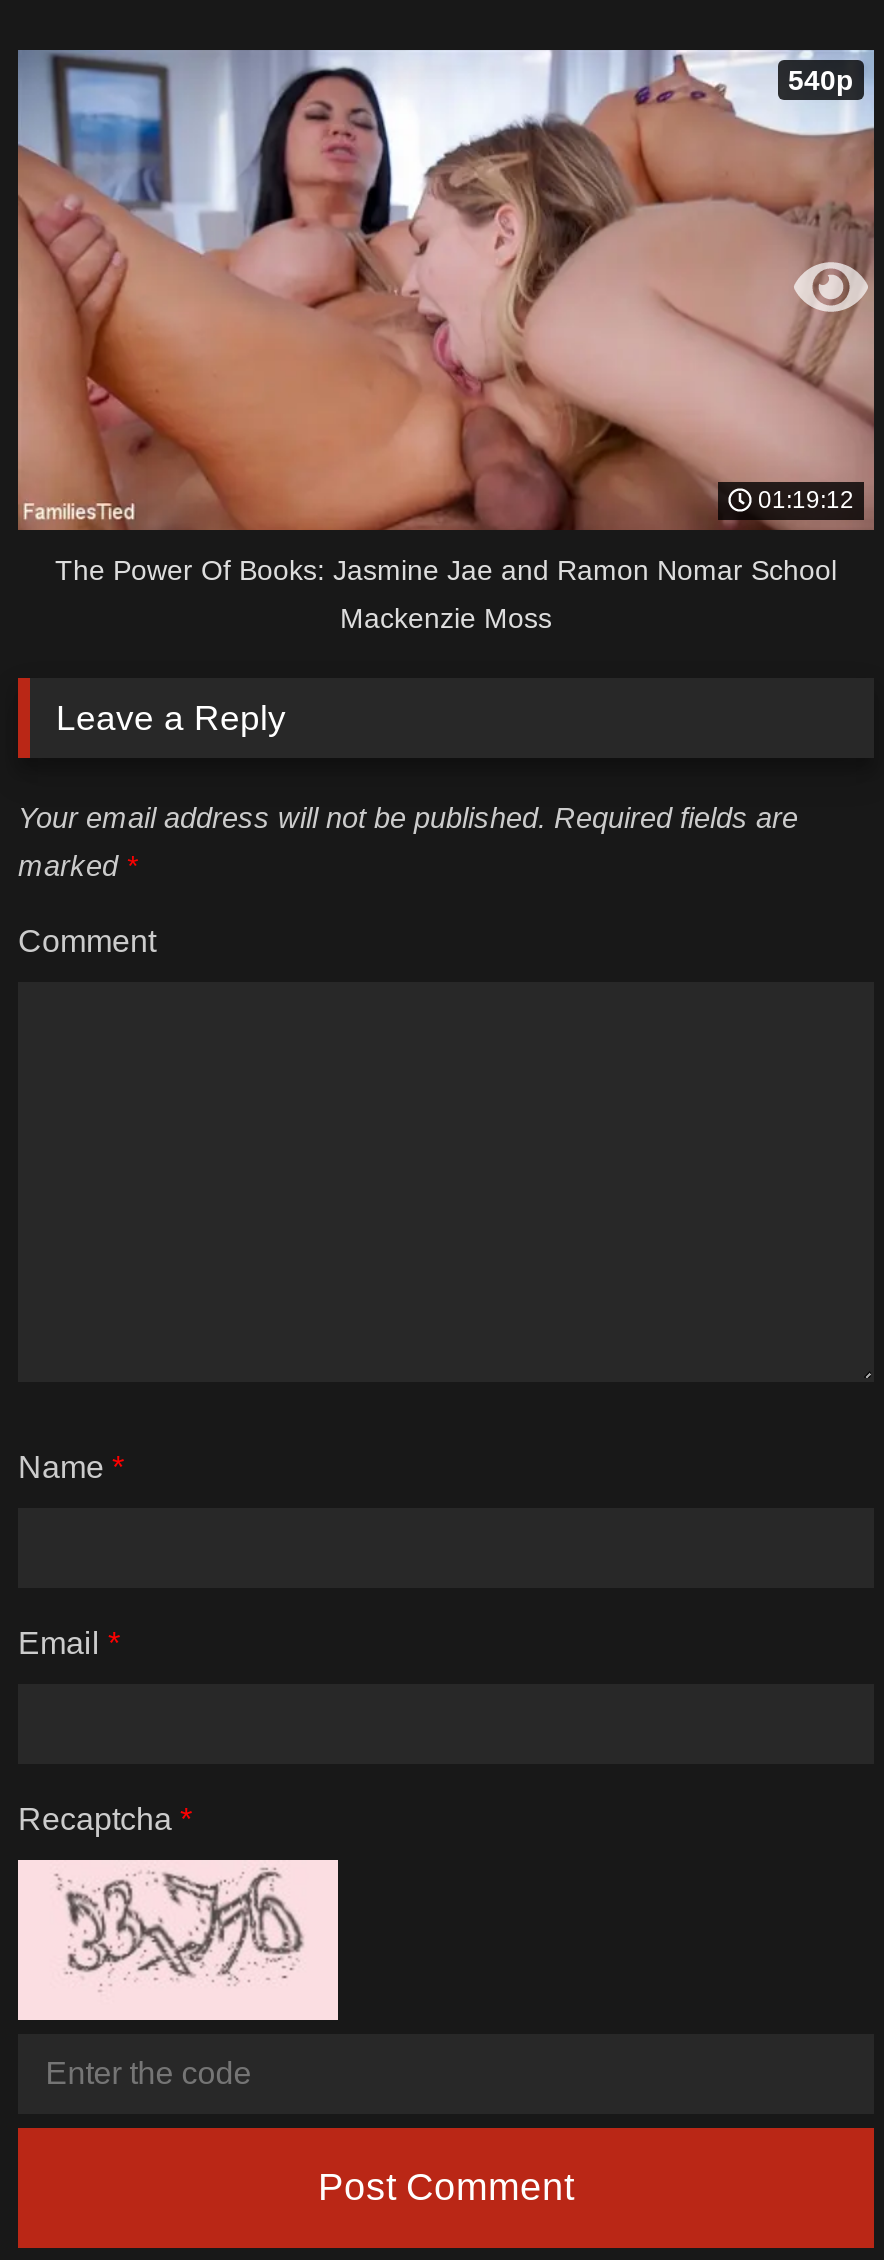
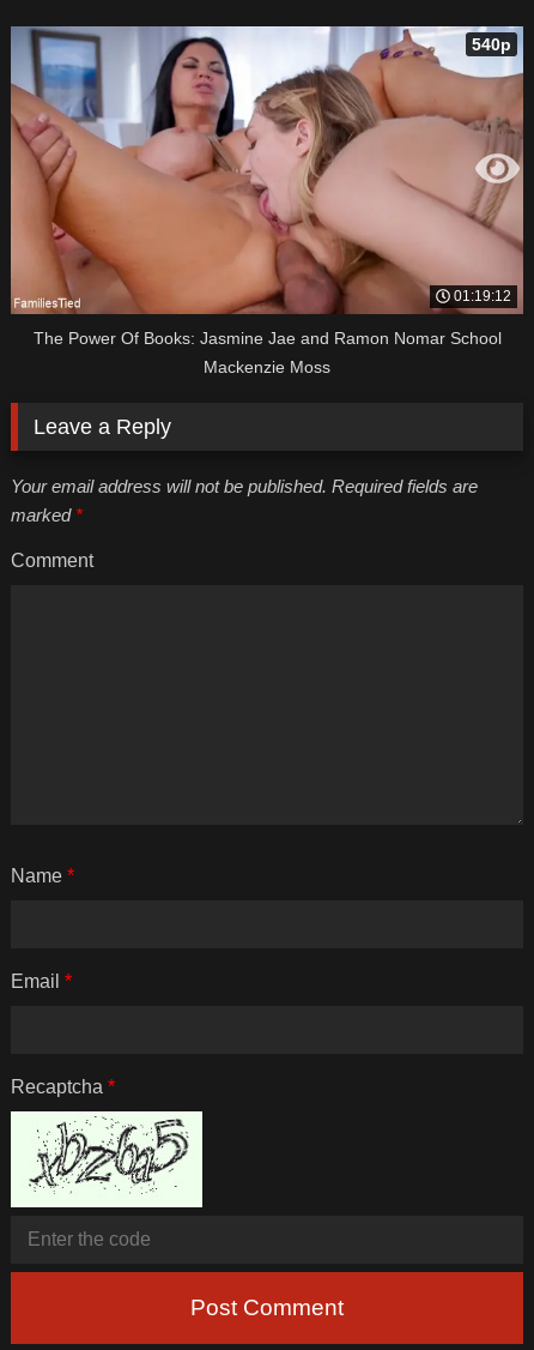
[20,1862,336,2018] [image] -> [13,1114,200,1205] [image]

